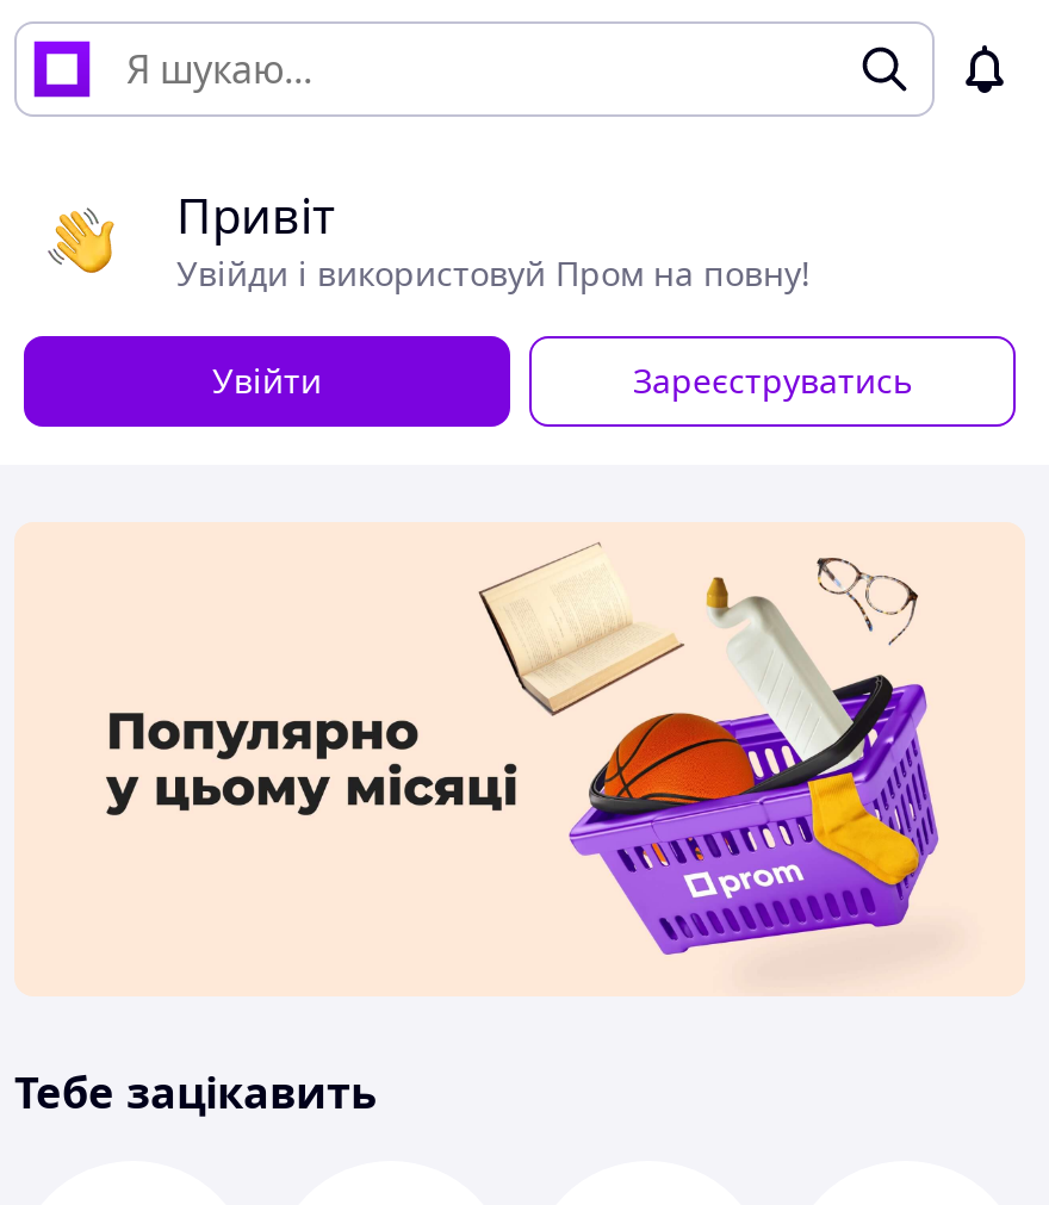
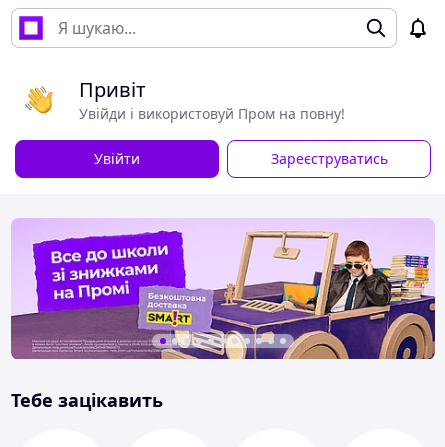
[17,524,1023,994] [image] -> [10,218,436,360] [image]

